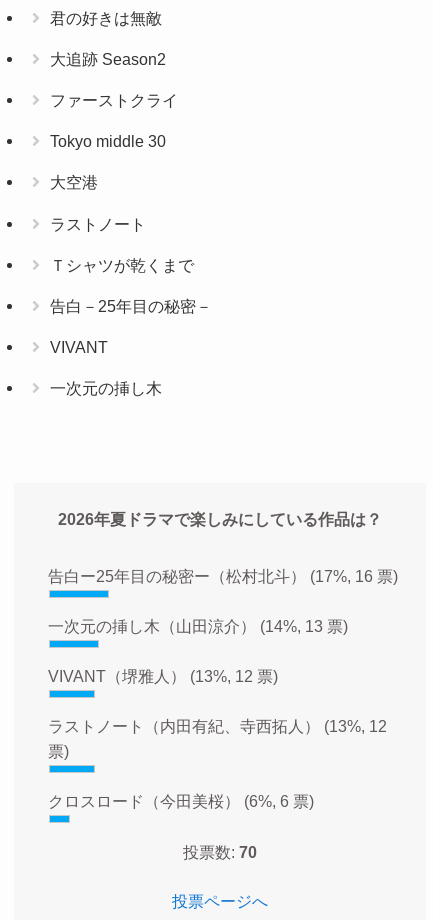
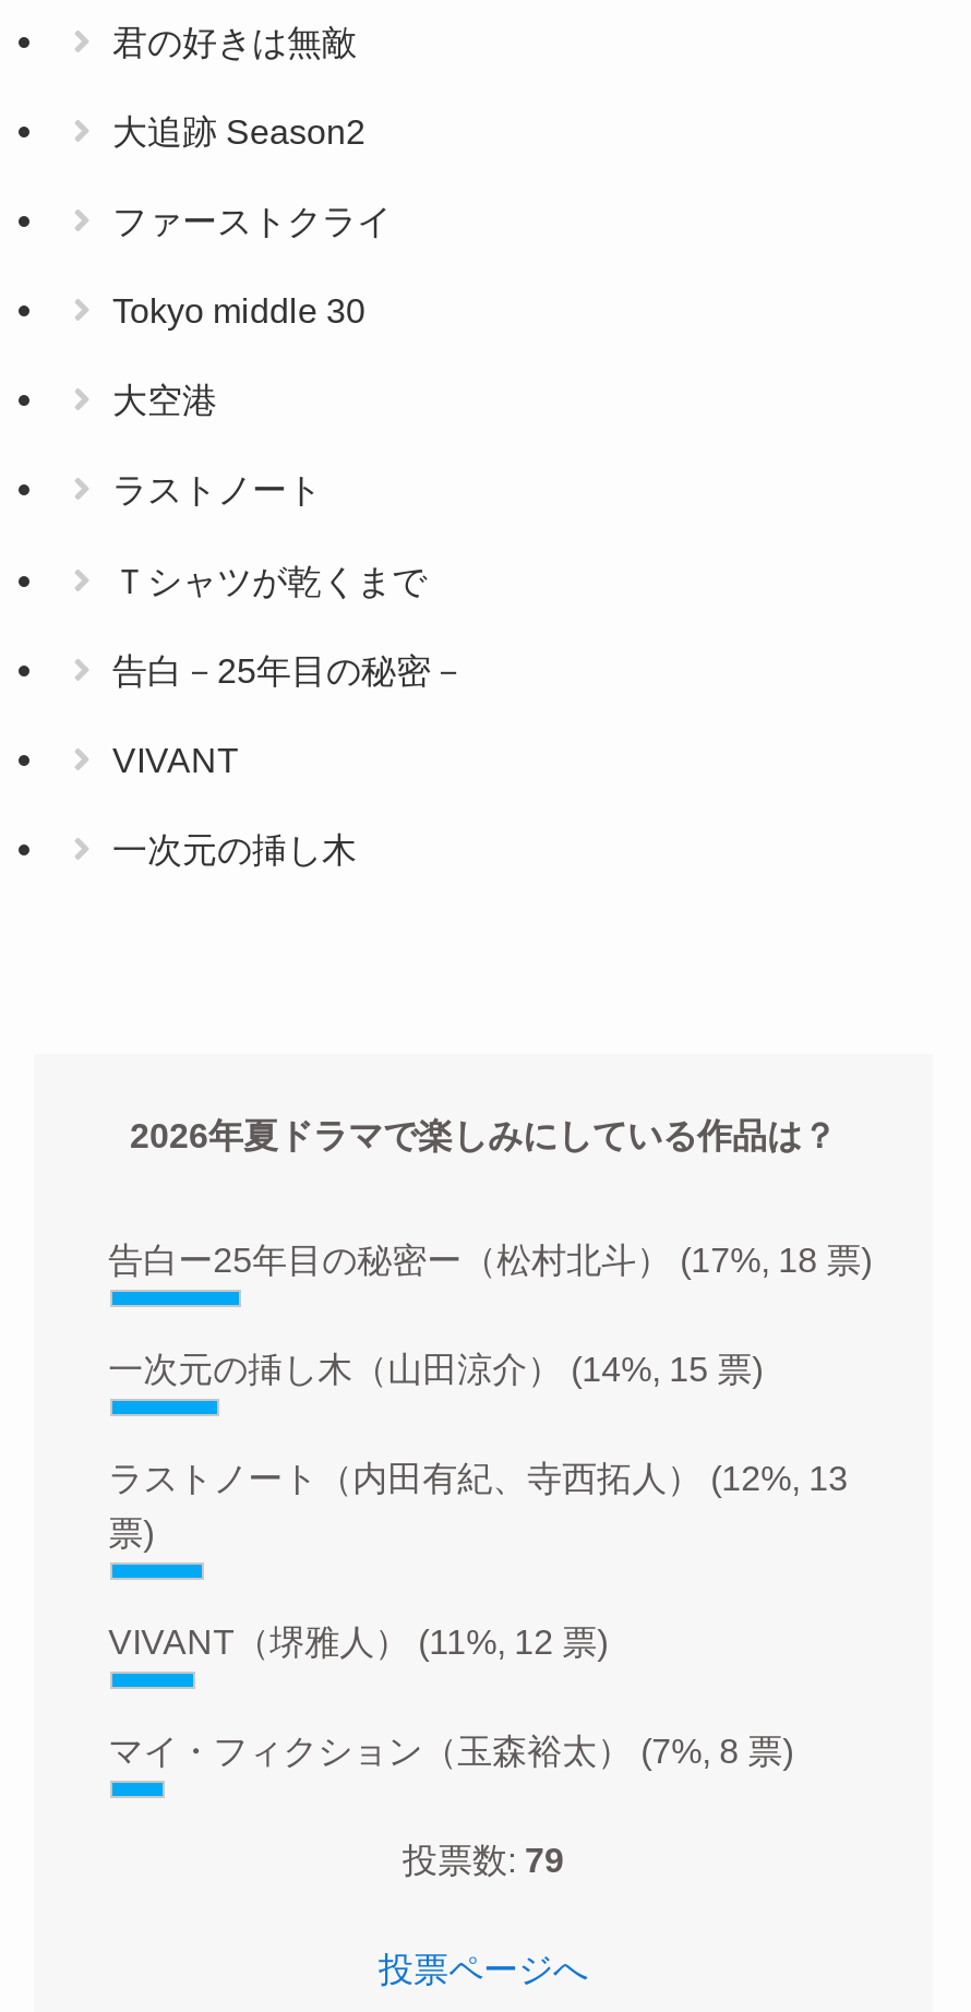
[48,567,398,735] 告白ー25年目の秘密ー（松村北斗）(17%, 16 票) | 一次元の挿し木（山田涼介）(14%, 13 票) | VIVANT（堺雅人）(13%, 12 票) | ラストノート（内田有紀、寺西拓人）(13%, 12 -> [108,1239,872,1497] 告白ー25年目の秘密ー（松村北斗）(17%, 18 票) | 一次元の挿し木（山田涼介）(14%, 15 票) | ラストノート（内田有紀、寺西拓人）(12%, 13
moved [48,742,69,760] -> [108,1513,154,1552]: 票)
[48,792,314,861] クロスロード（今田美桜）(6%, 6 票) | 投票数: 70 -> [108,1622,793,1880] VIVANT（堺雅人）(11%, 12 票) | マイ・フィクション（玉森裕太）(7%, 8 票) | 投票数: 79

